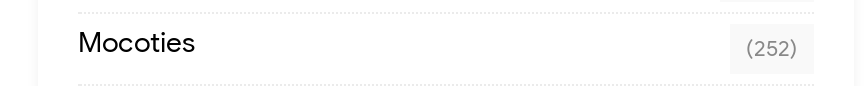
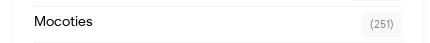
[746,34,798,62] (252) -> [370,17,394,31] (251)

